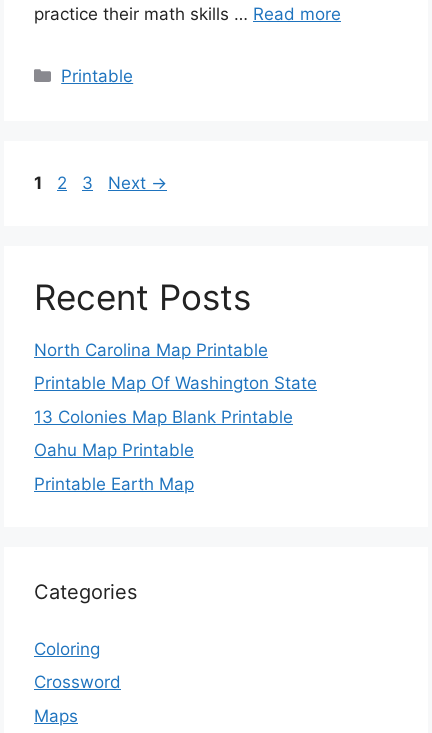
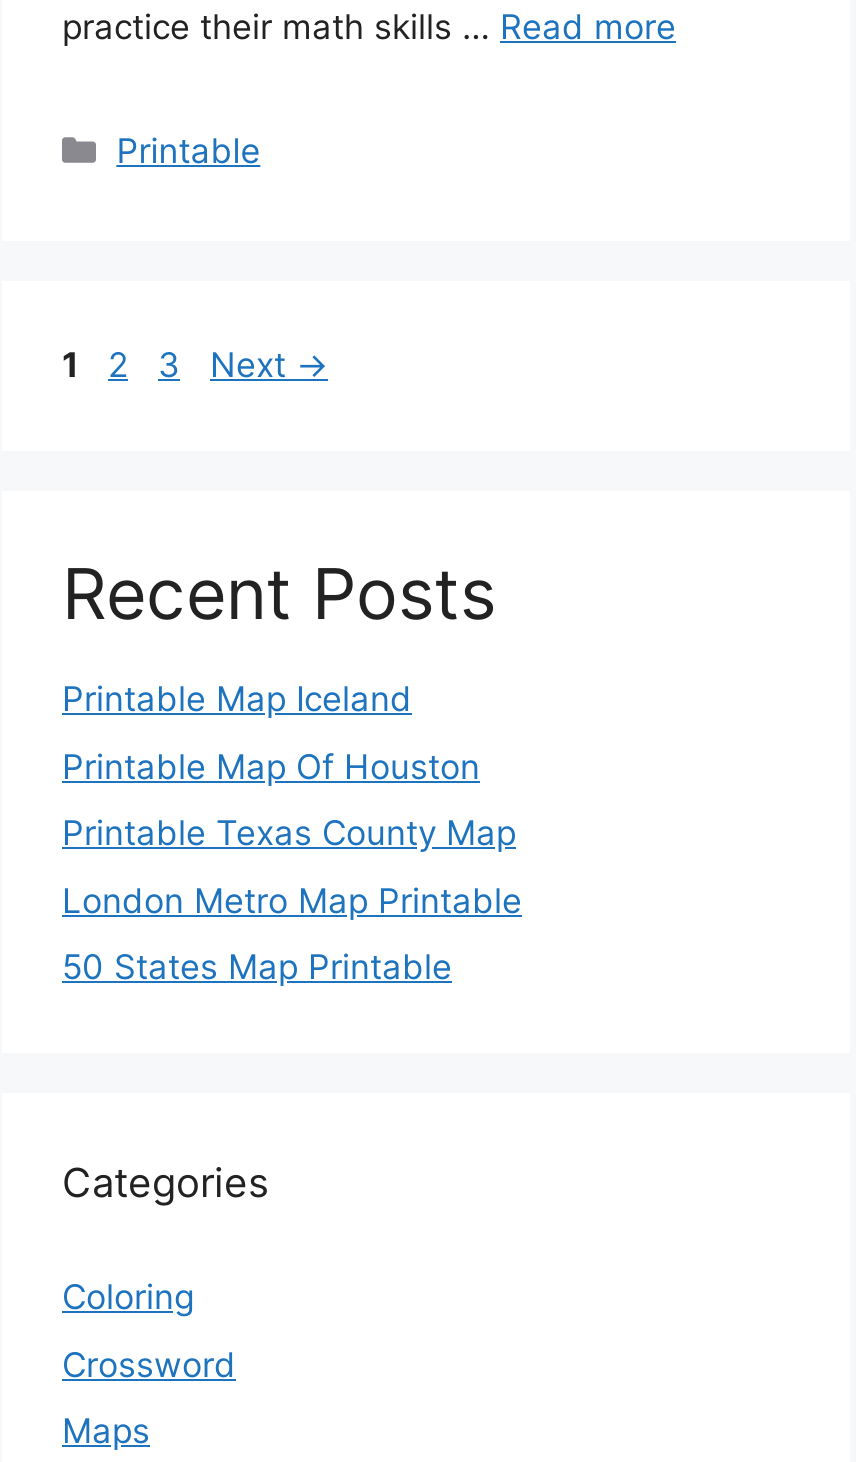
[34,340,268,360] North Carolina Map Printable -> [62,680,412,720] Printable Map Iceland
[34,373,317,393] Printable Map Of Washington State -> [62,747,480,787] Printable Map Of Houston
[34,407,293,427] 13 Colonies Map Blank Printable -> [62,814,516,854] Printable Texas County Map
[34,440,194,460] Oahu Map Printable -> [62,881,522,921] London Metro Map Printable
[34,474,194,494] Printable Earth Map -> [62,948,452,988] 50 States Map Printable

